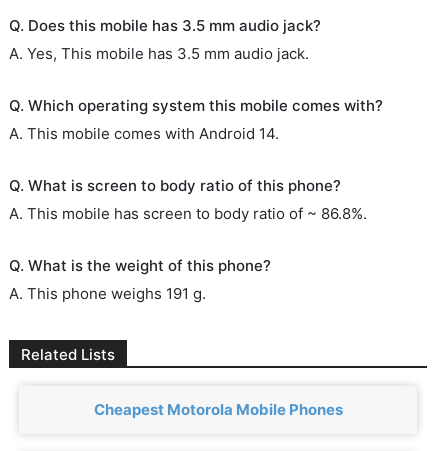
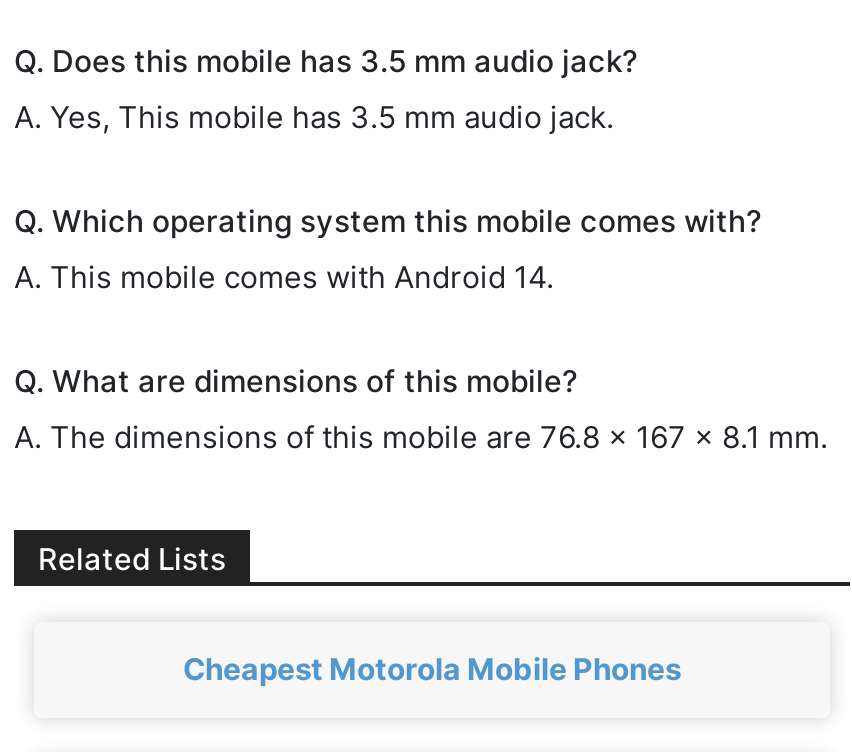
[9,176,367,303] Q. What is screen to body ratio of this phone? | A. This mobile has screen to body ratio of ~ 86.8%. | Q. What is the weight of this phone? | A. This phone weighs 191 g. -> [14,362,828,456] Q. What are dimensions of this mobile? | A. The dimensions of this mobile are 76.8 x 167 x 8.1 mm.

